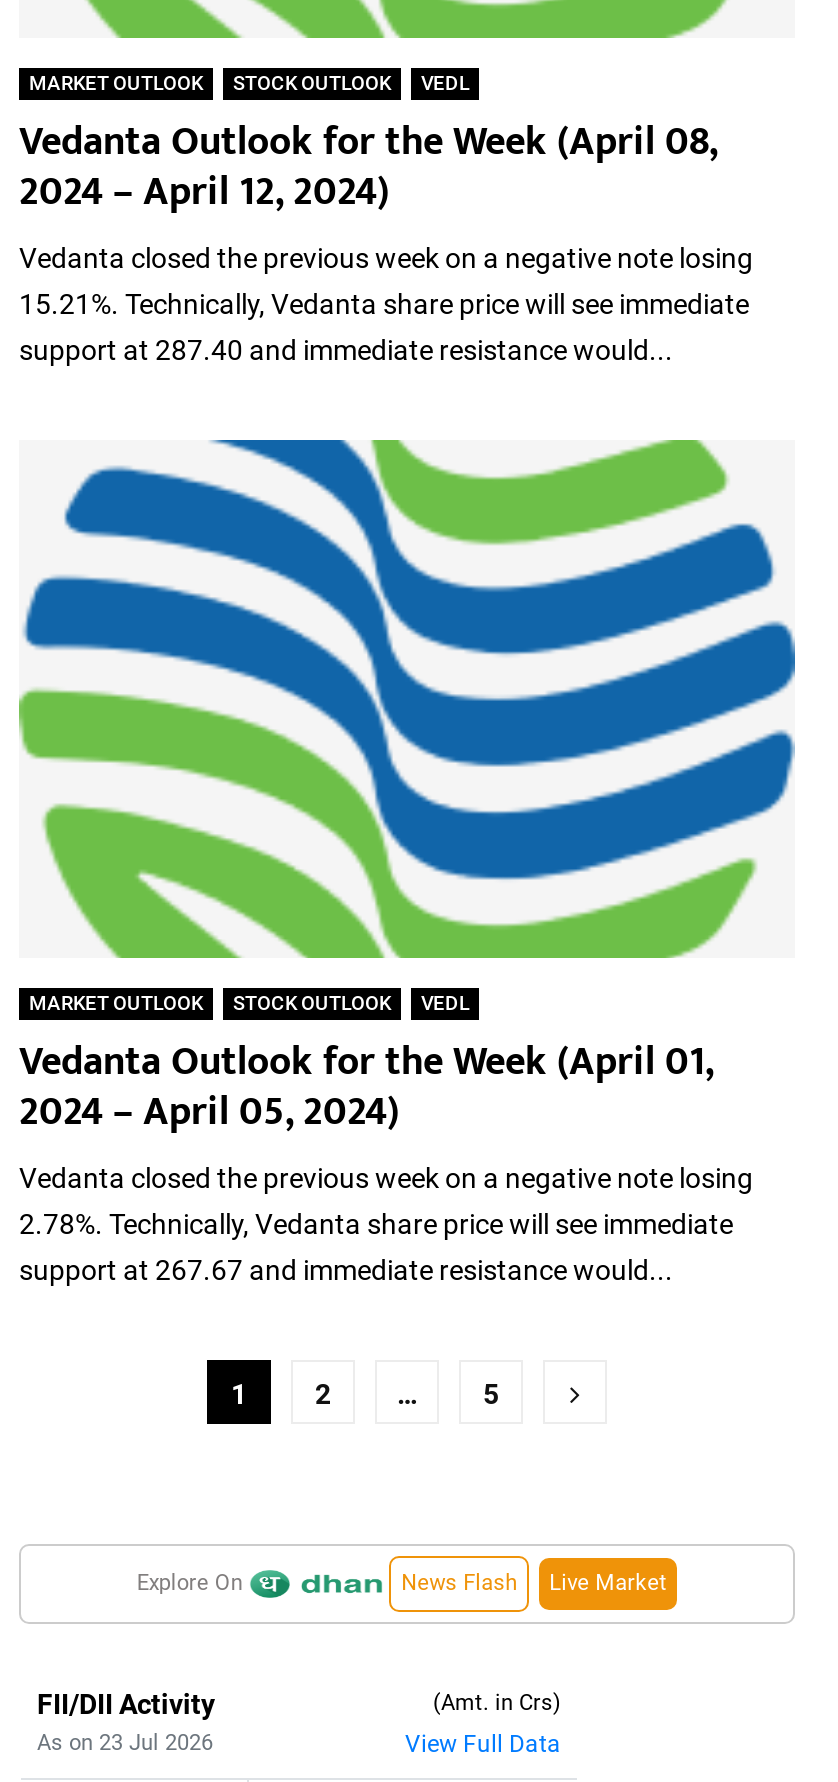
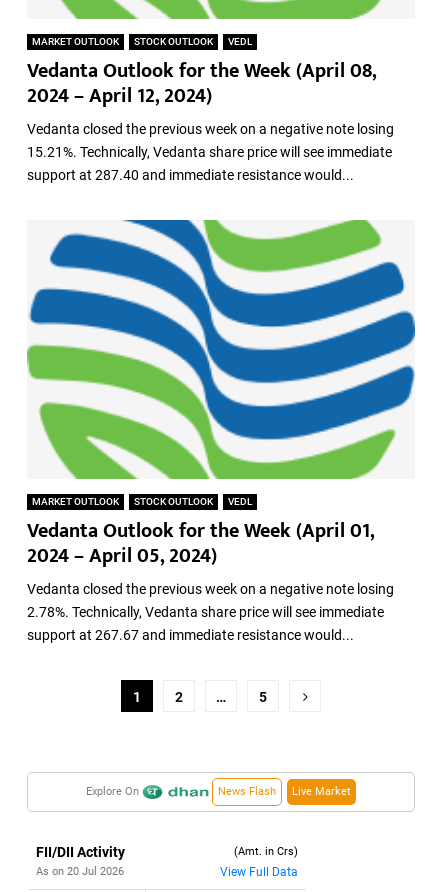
[37,1730,213,1756] As on 23 Jul 2026 -> [36,865,124,878] As on 20 Jul 2026

